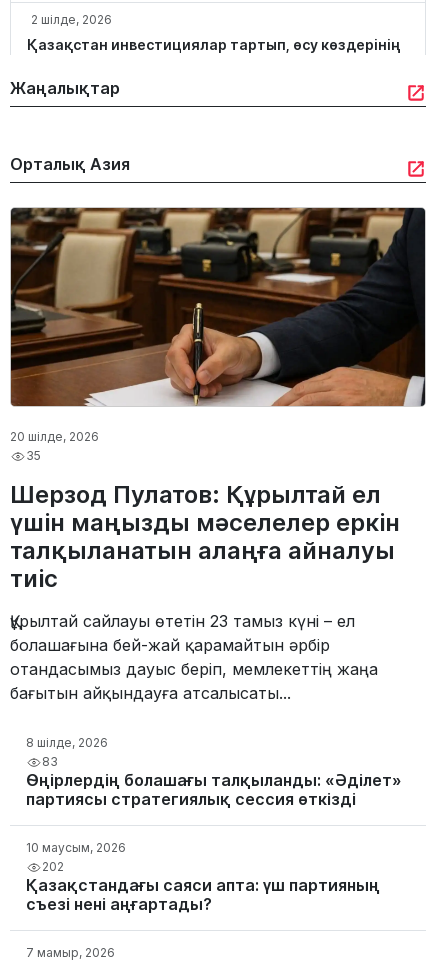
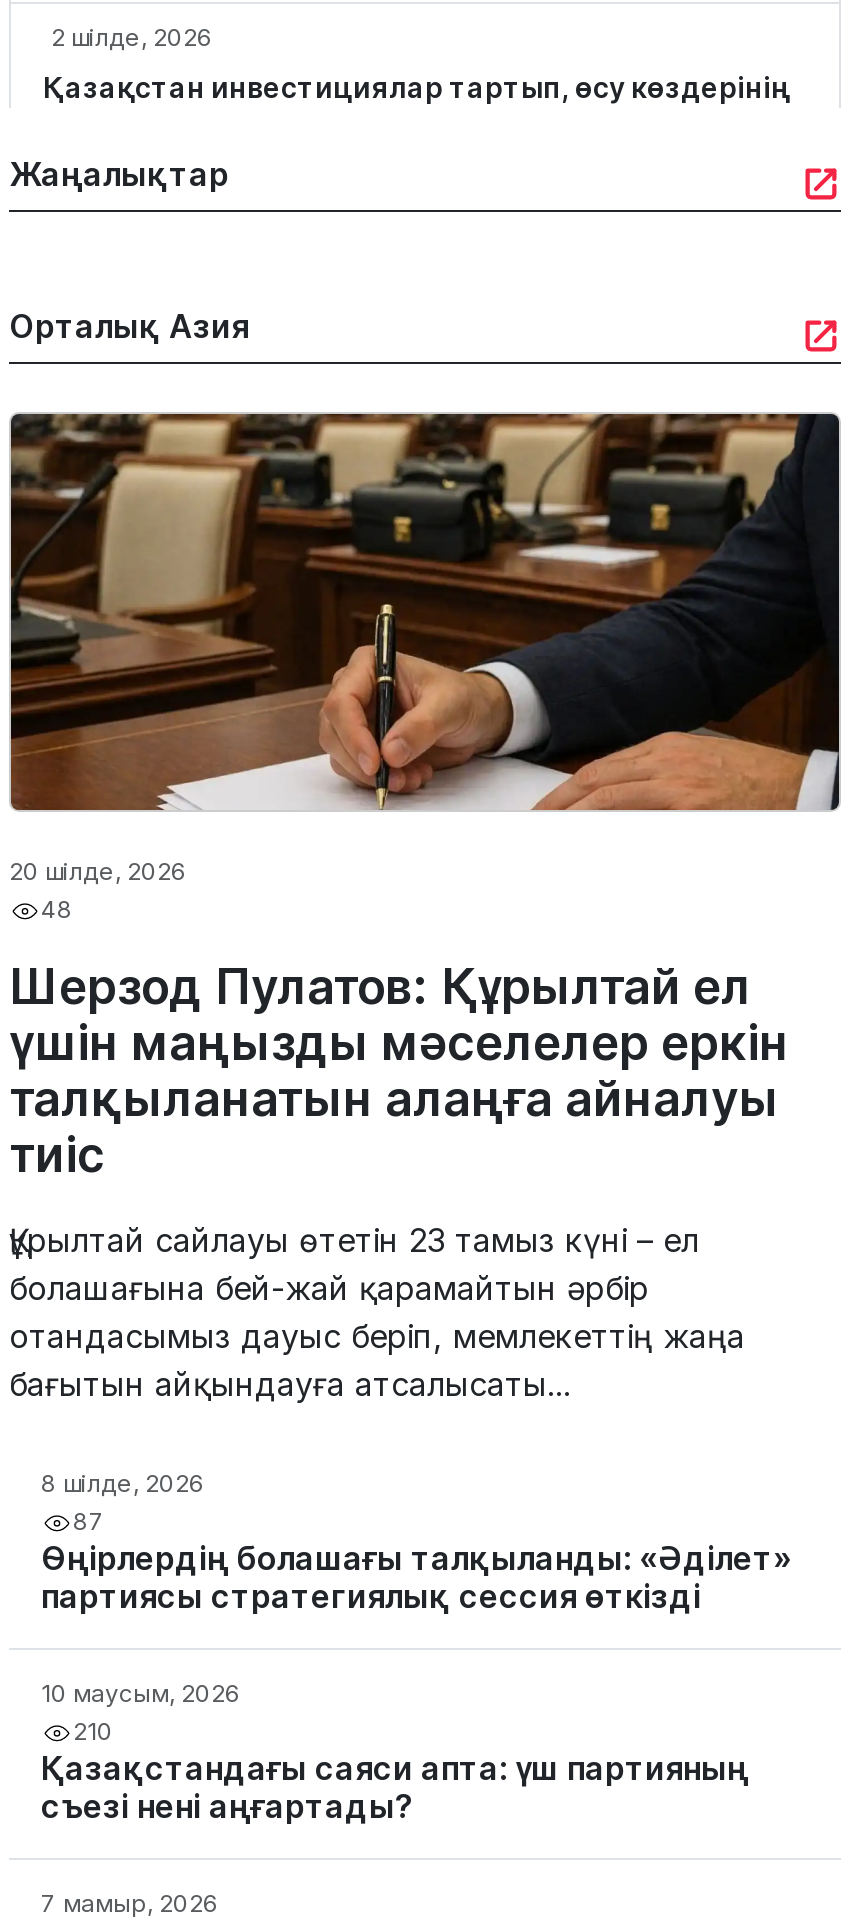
[26,448,41,463] 35 -> [41,894,73,924] 48
[42,754,58,769] 83 -> [73,1506,105,1536] 87
[42,859,64,874] 202 -> [73,1716,113,1746] 210

